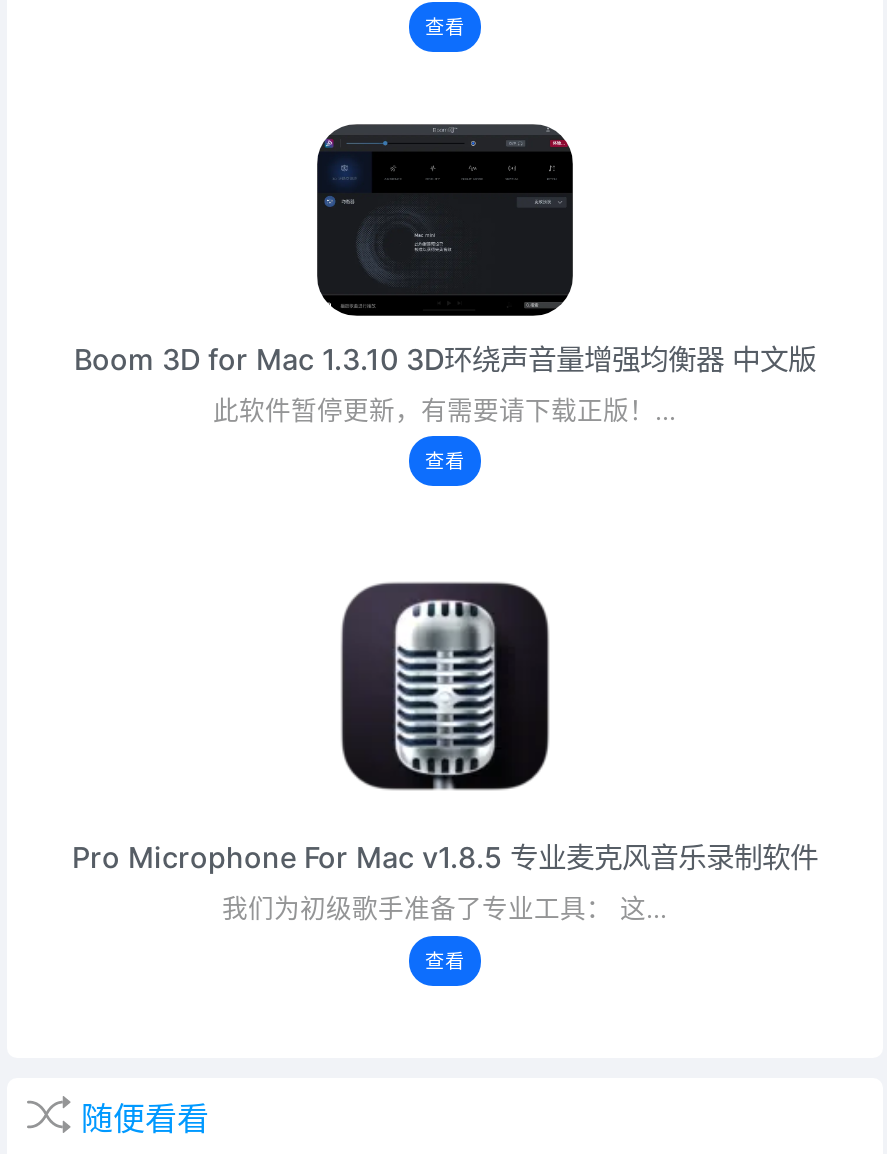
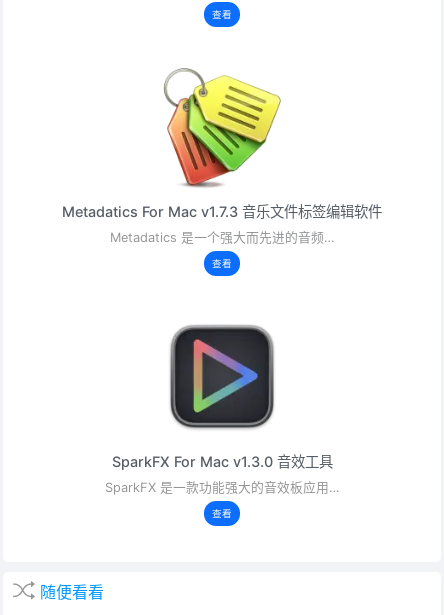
[74,122,816,375] [image] | Boom 3D for Mac 1.3.10 3D环绕声音量增强均衡器 中文版 -> [62,67,382,220] [image] | Metadatics For Mac v1.7.3 音乐文件标签编辑软件
[213,395,677,425] 此软件暂停更新，有需要请下载正版！… -> [109,230,334,245] Metadatics 是一个强大而先进的音频…
[72,582,818,874] [image] | Pro Microphone For Mac v1.8.5 专业麦克风音乐录制软件 -> [111,325,332,470] [image] | SparkFX For Mac v1.3.0 音效工具
[222,894,668,924] 我们为初级歌手准备了专业工具： 这… -> [104,480,339,495] SparkFX 是一款功能强大的音效板应用…

